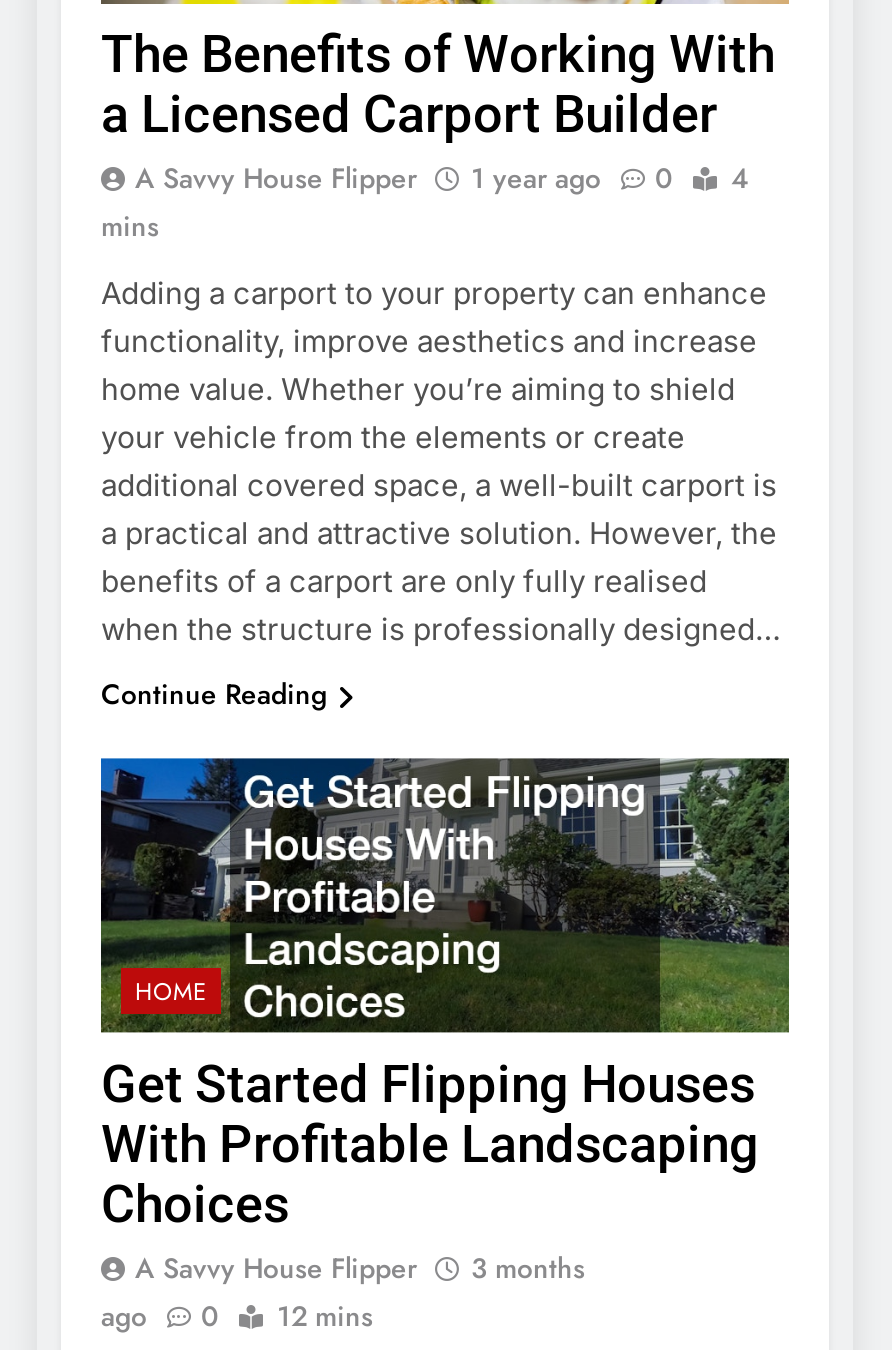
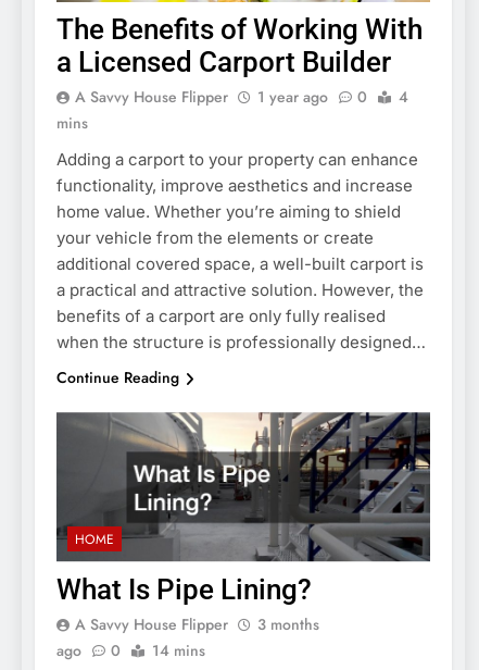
[99,756,791,1233] [image] | Get Started Flipping Houses | With Profitable Landscaping | Choices -> [55,412,431,605] [image] | What Is Pipe Lining?
[101,1295,373,1335] ago 0 12 mins -> [56,639,205,661] ago 0 14 mins

